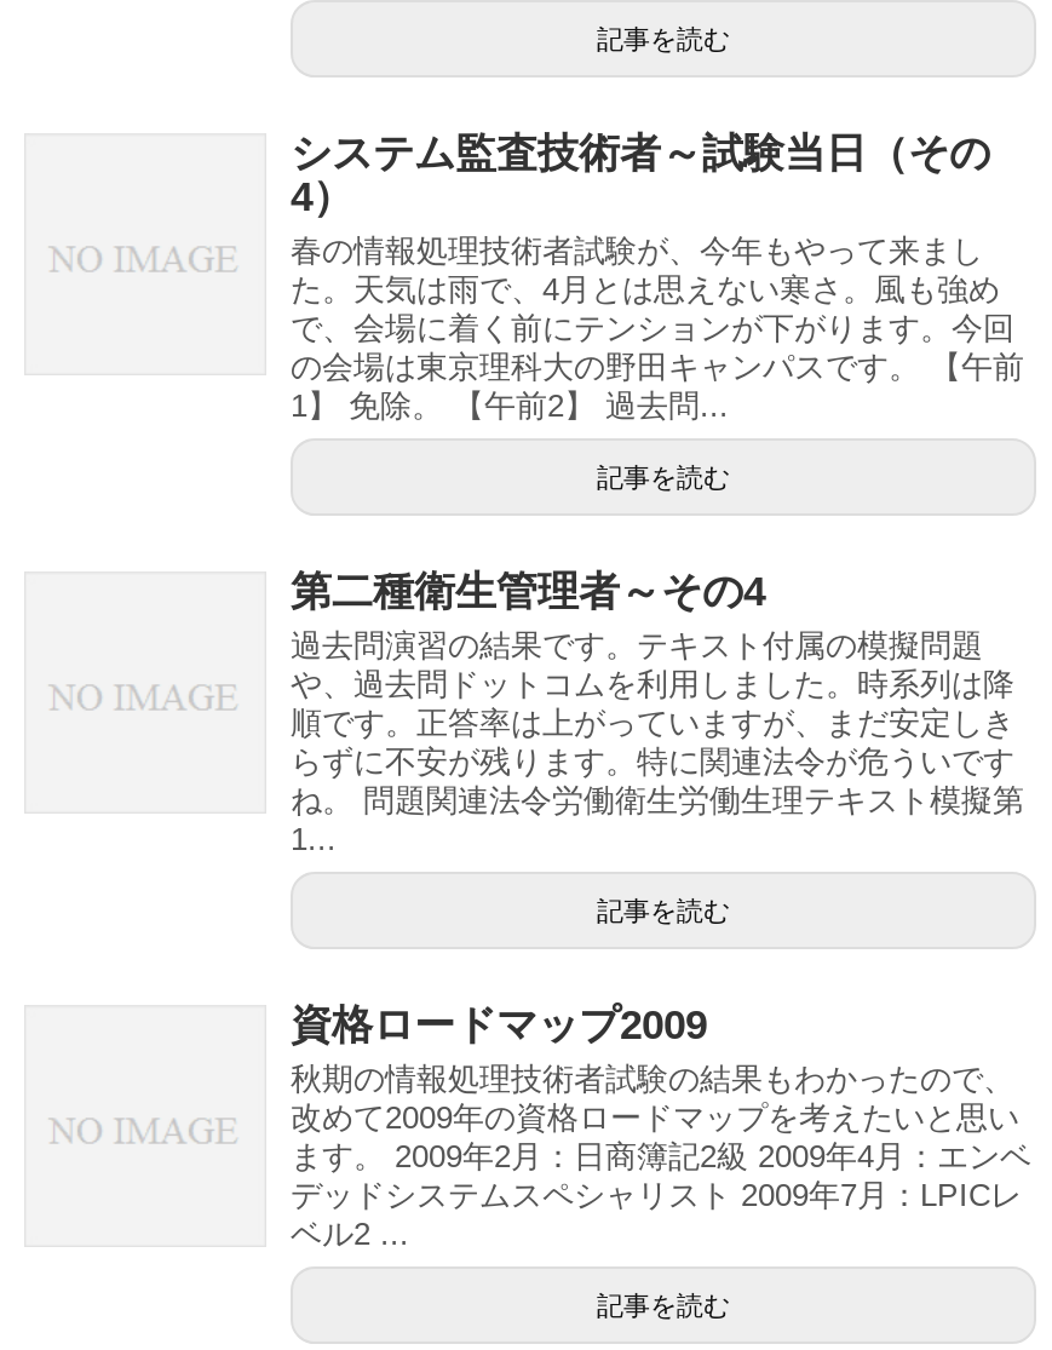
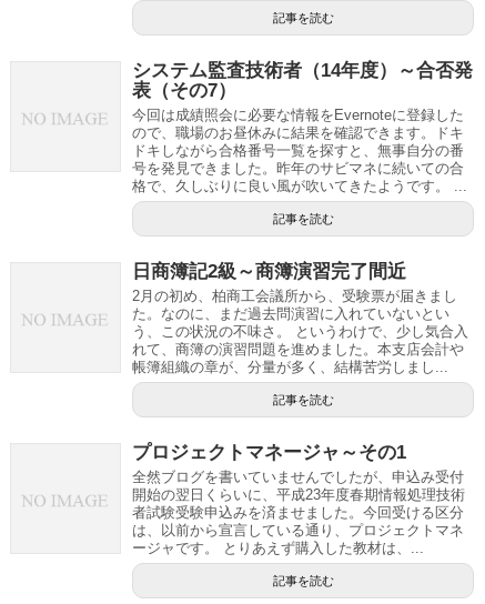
[291,131,1024,424] システム監査技術者～試験当日（その | 4） | 春の情報処理技術者試験が、今年もやって来まし | た。天気は雨で、4月とは思えない寒さ。風も強め | で、会場に着く前にテンションが下がります。今回 | の会場は東京理科大の野田キャンパスです。 【午前 | 1】 免除。 【午前2】 過去問... -> [132,60,473,194] システム監査技術者（14年度）～合否発 | 表（その7） | 今回は成績照会に必要な情報をEvernoteに登録した | ので、職場のお昼休みに結果を確認できます。ドキ | ドキしながら合格番号一覧を探すと、無事自分の番 | 号を発見できました。昨年のサビマネに続いての合 | 格で、久しぶりに良い風が吹いてきたようです。 ...
[291,569,1024,857] 第二種衛生管理者～その4 | 過去問演習の結果です。テキスト付属の模擬問題 | や、過去問ドットコムを利用しました。時系列は降 | 順です。正答率は上がっていますが、まだ安定しき | らずに不安が残ります。特に関連法令が危ういです | ね。 問題関連法令労働衛生労働生理テキスト模擬第 | 1... -> [132,261,468,375] 日商簿記2級～商簿演習完了間近 | 2月の初め、柏商工会議所から、受験票が届きまし | た。なのに、まだ過去問演習に入れていないとい | う、この状況の不味さ。 というわけで、少し気合入 | れて、商簿の演習問題を進めました。本支店会計や | 帳簿組織の章が、分量が多く、結構苦労しまし...
[291,1003,1031,1252] 資格ロードマップ2009 | 秋期の情報処理技術者試験の結果もわかったので、 | 改めて2009年の資格ロードマップを考えたいと思い | ます。 2009年2月：日商簿記2級 2009年4月：エンベ | デッドシステムスペシャリスト 2009年7月：LPICレ | ベル2 ... -> [132,442,465,556] プロジェクトマネージャ～その1 | 全然ブログを書いていませんでしたが、申込み受付 | 開始の翌日くらいに、平成23年度春期情報処理技術 | 者試験受験申込みを済ませました。今回受ける区分 | は、以前から宣言している通り、プロジェクトマネ | ージャです。 とりあえず購入した教材は、...

